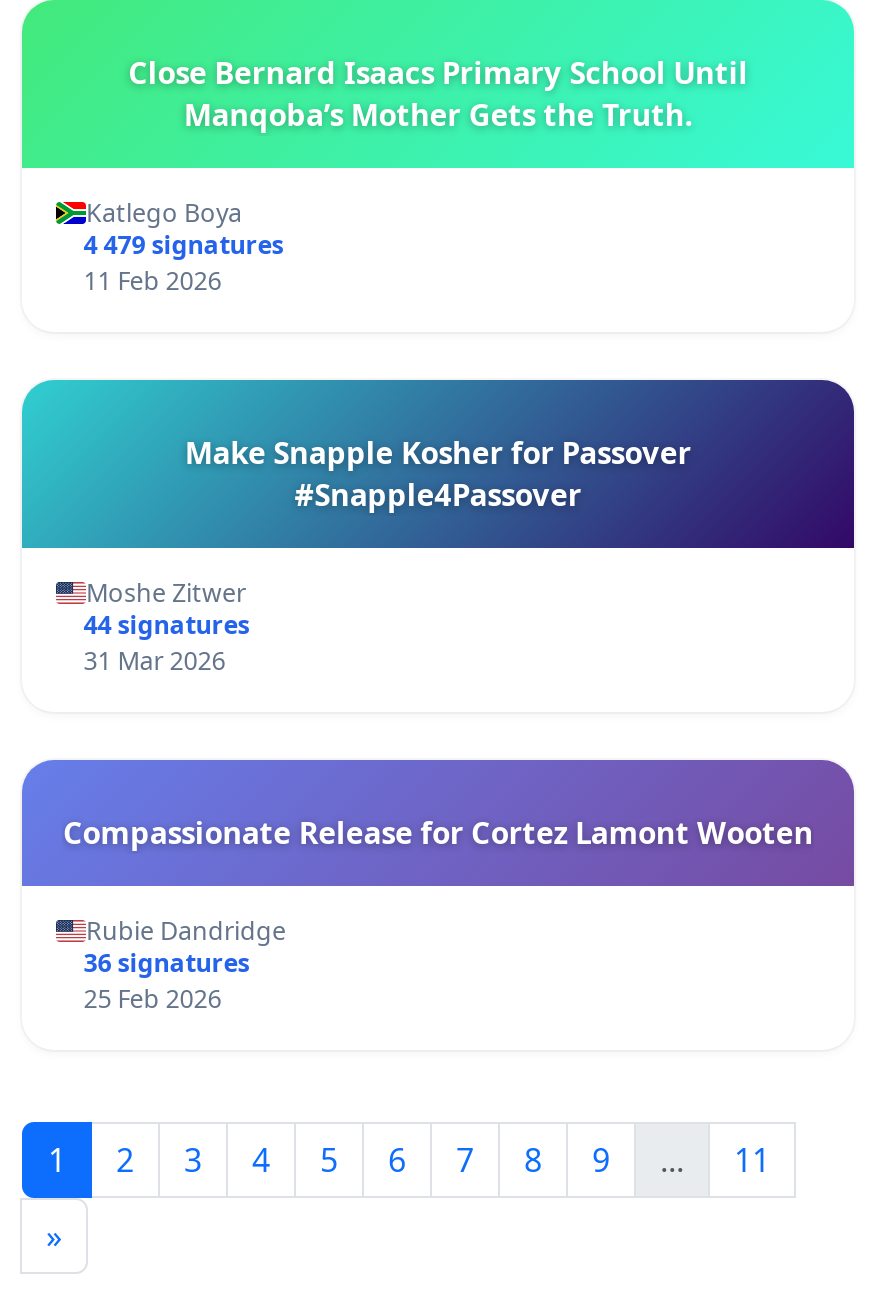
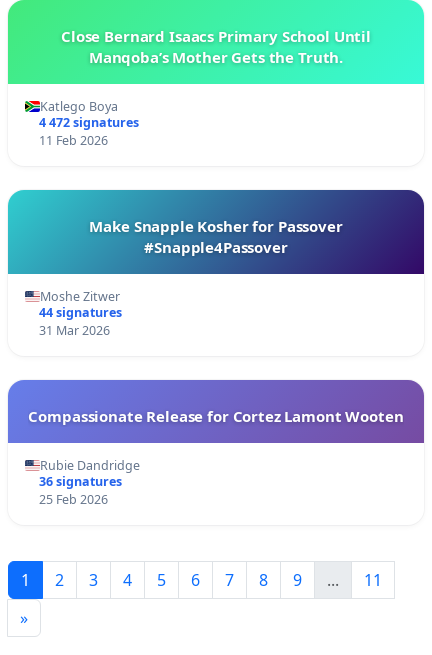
[84,227,284,261] 4 479 signatures -> [39,113,139,130] 4 472 signatures

